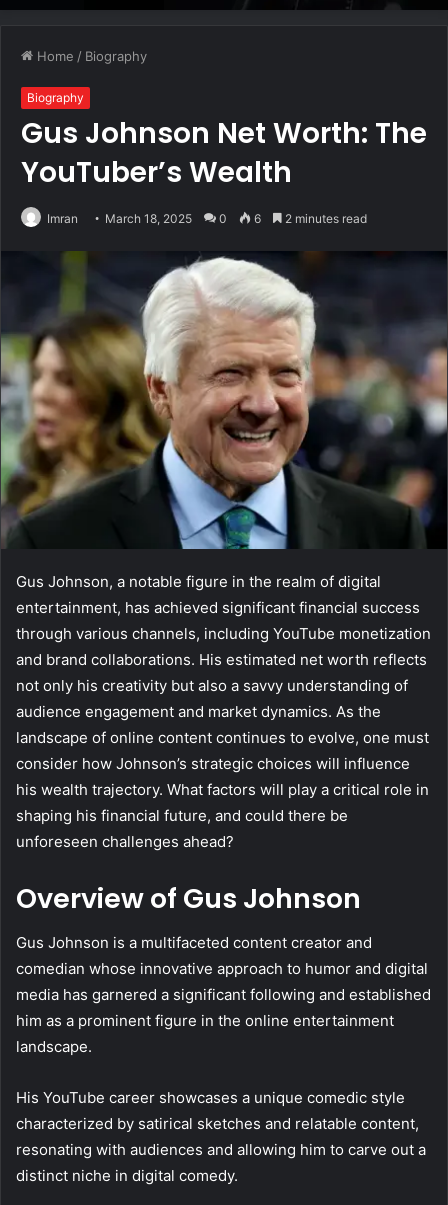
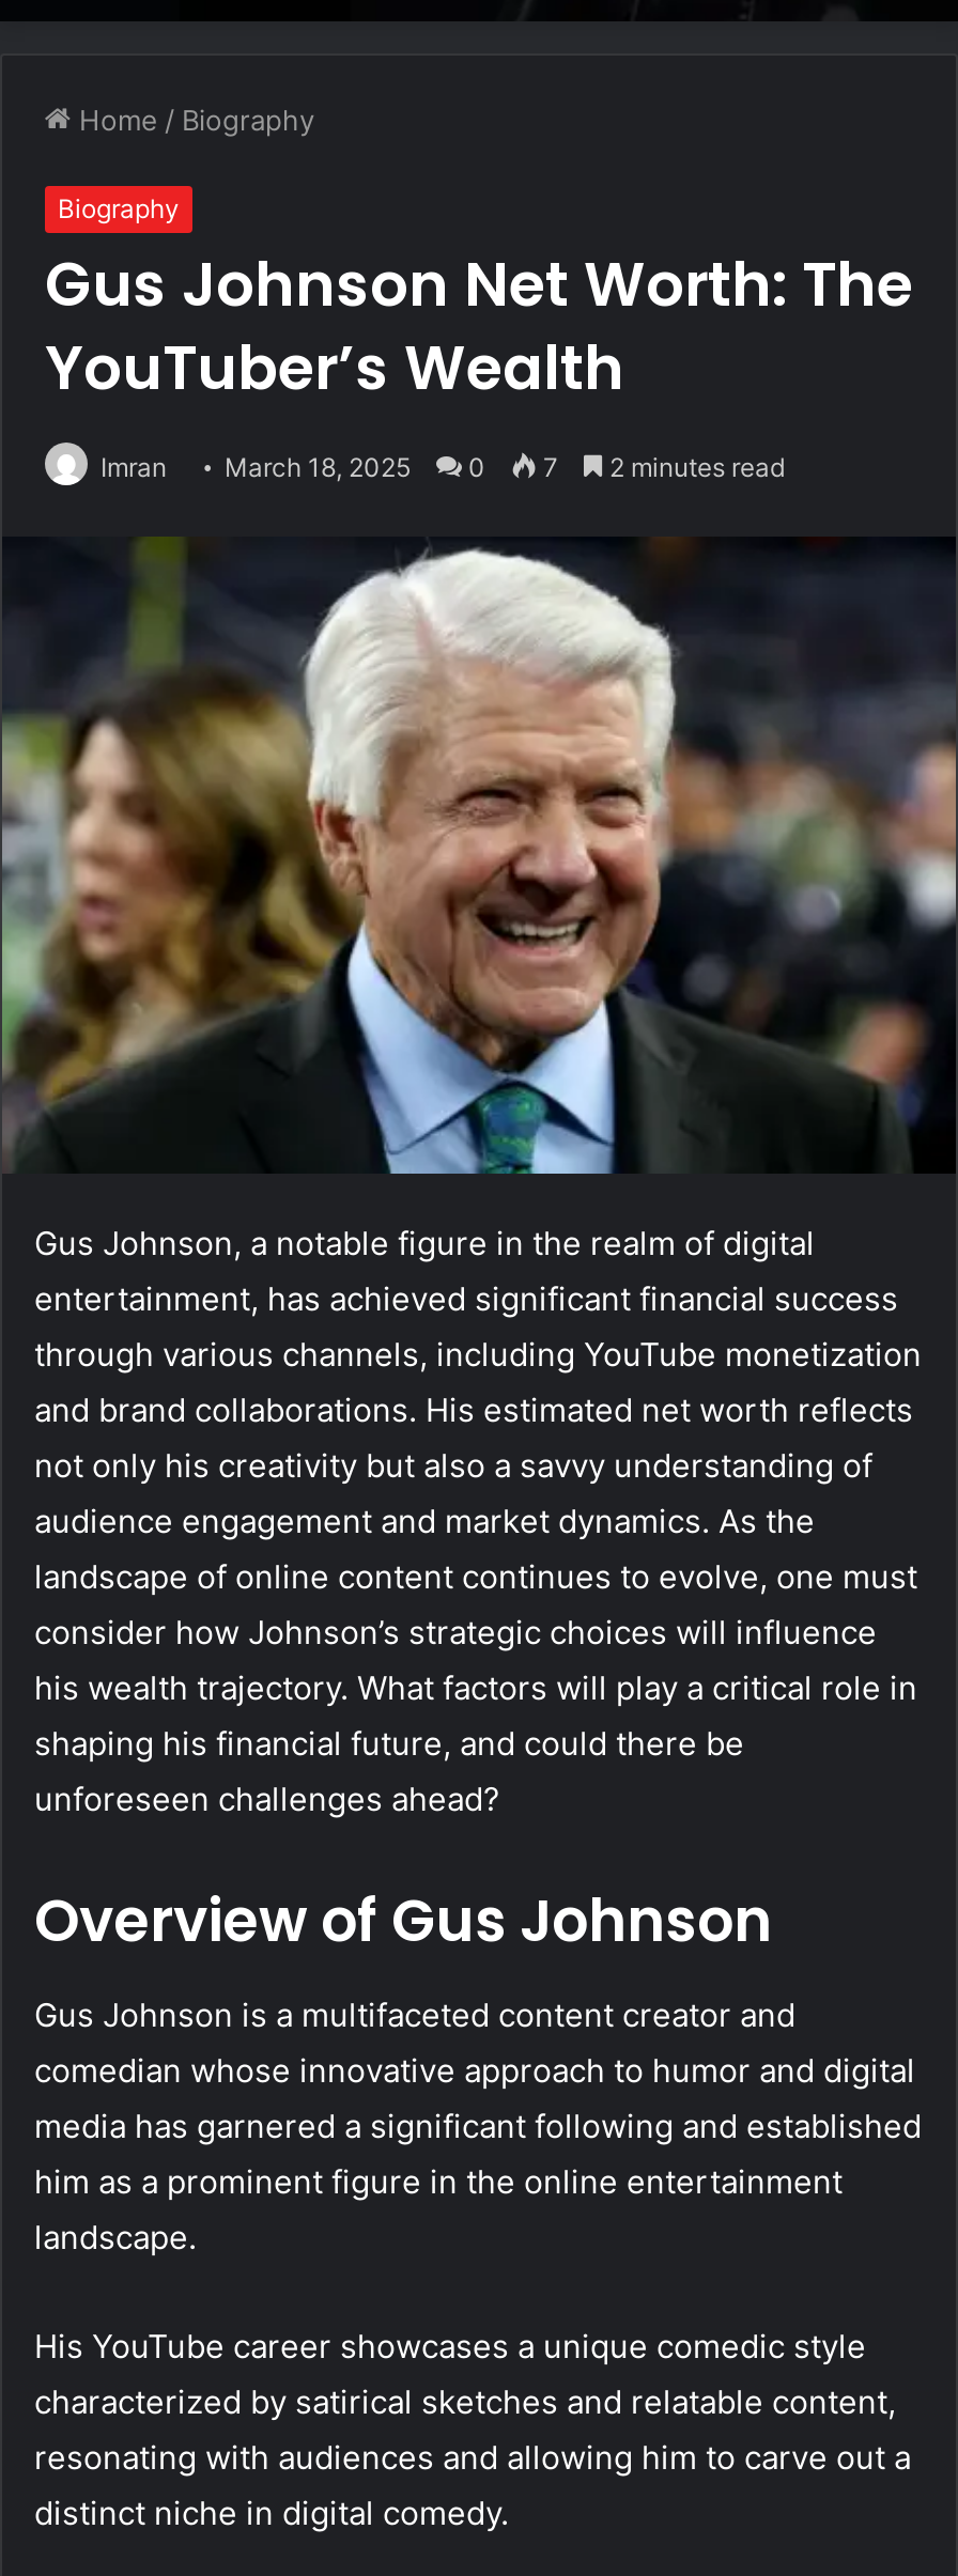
[47,211,367,226] Imran March 18, 2025 0 6 2 minutes read -> [101,450,785,482] Imran March 18, 2025 0 7 2 minutes read

